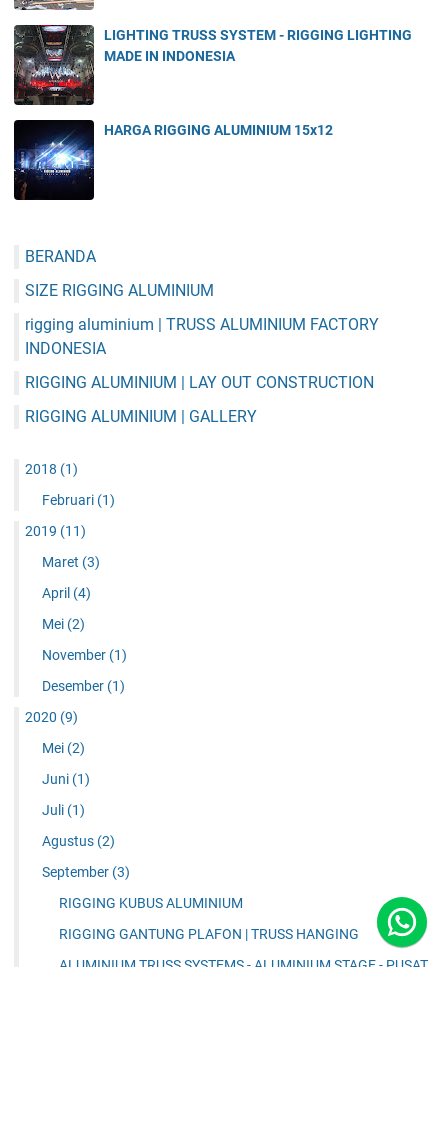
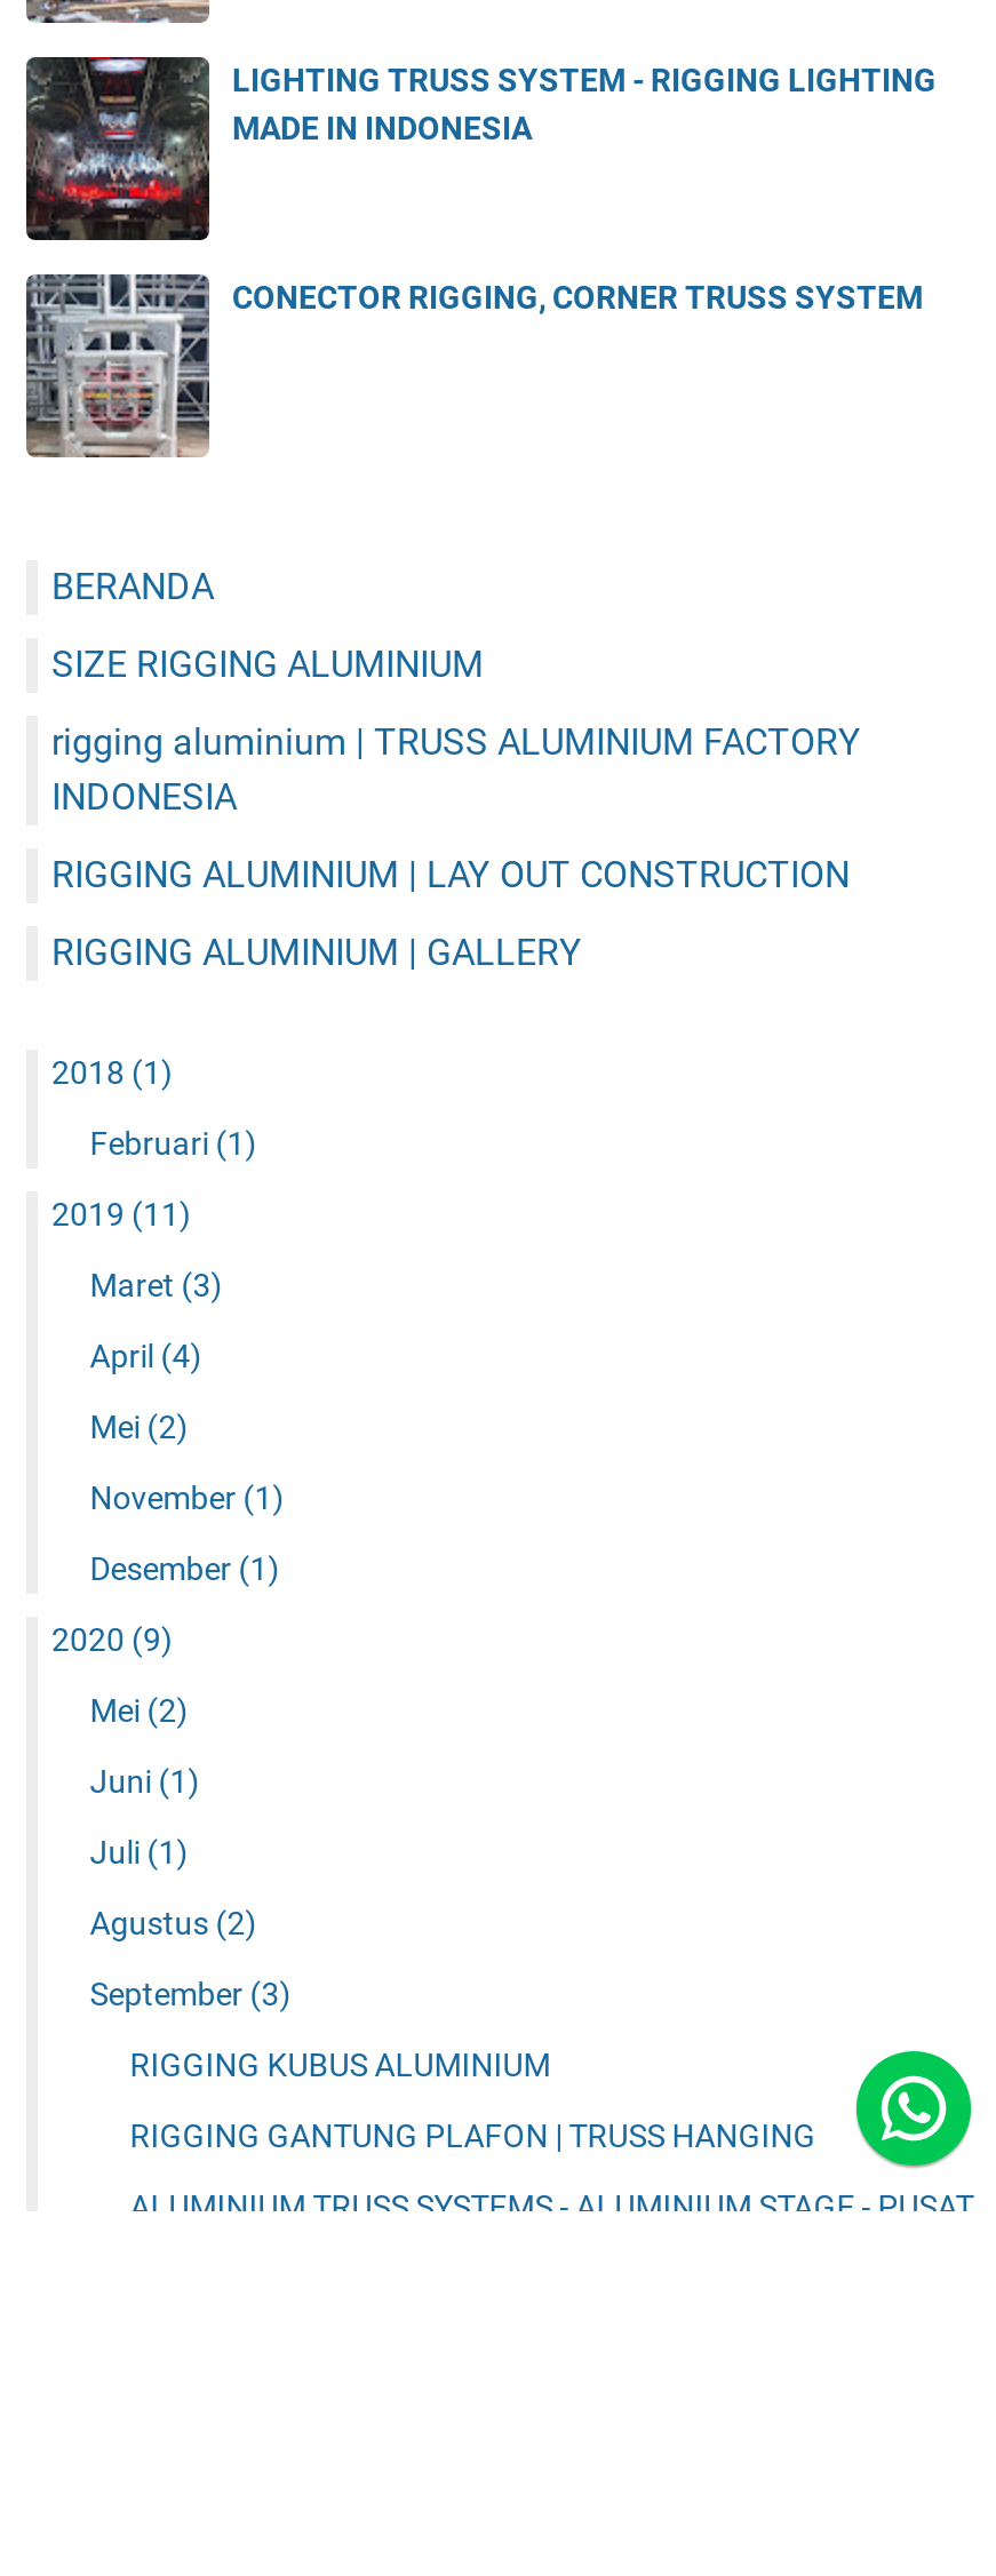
[13,119,333,201] [image] | HARGA RIGGING ALUMINIUM 15x12 -> [24,272,923,460] [image] | CONECTOR RIGGING, CORNER TRUSS SYSTEM

